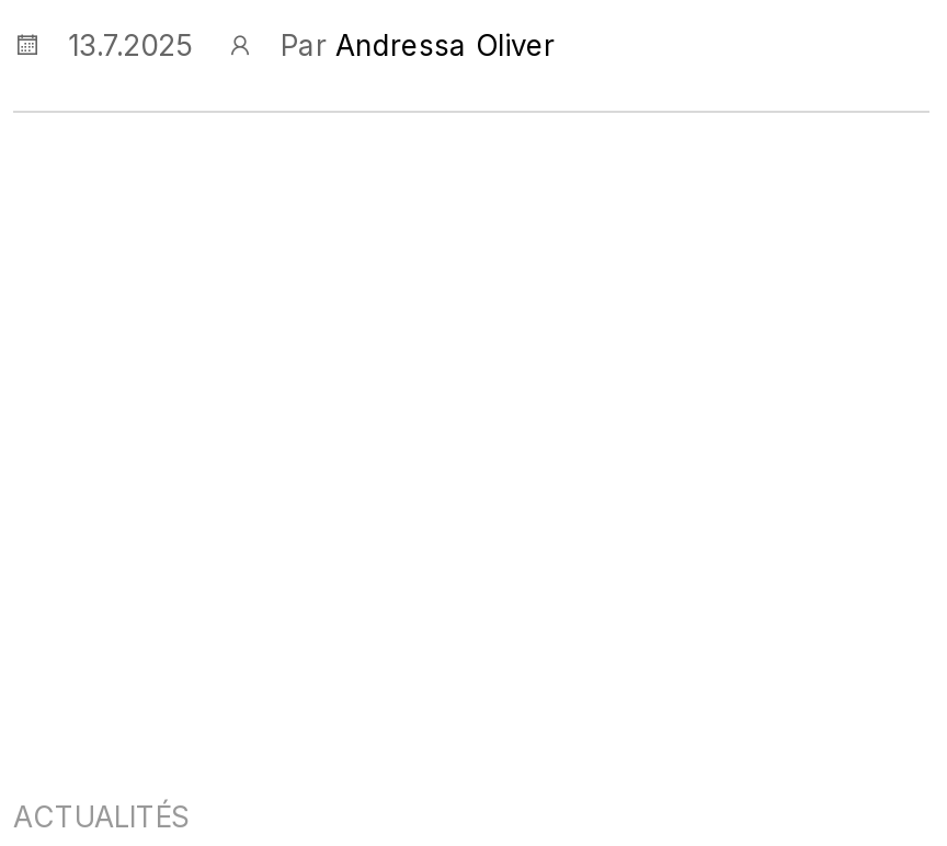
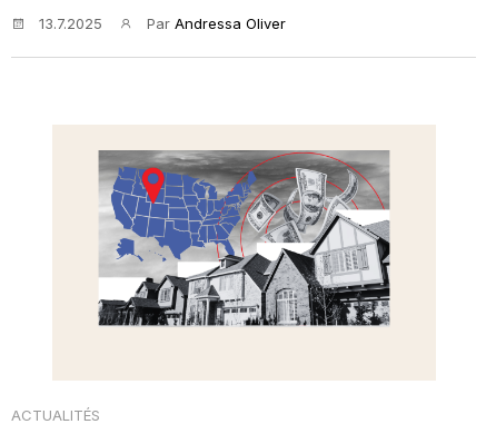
none -> [96,148,393,329] [image]

